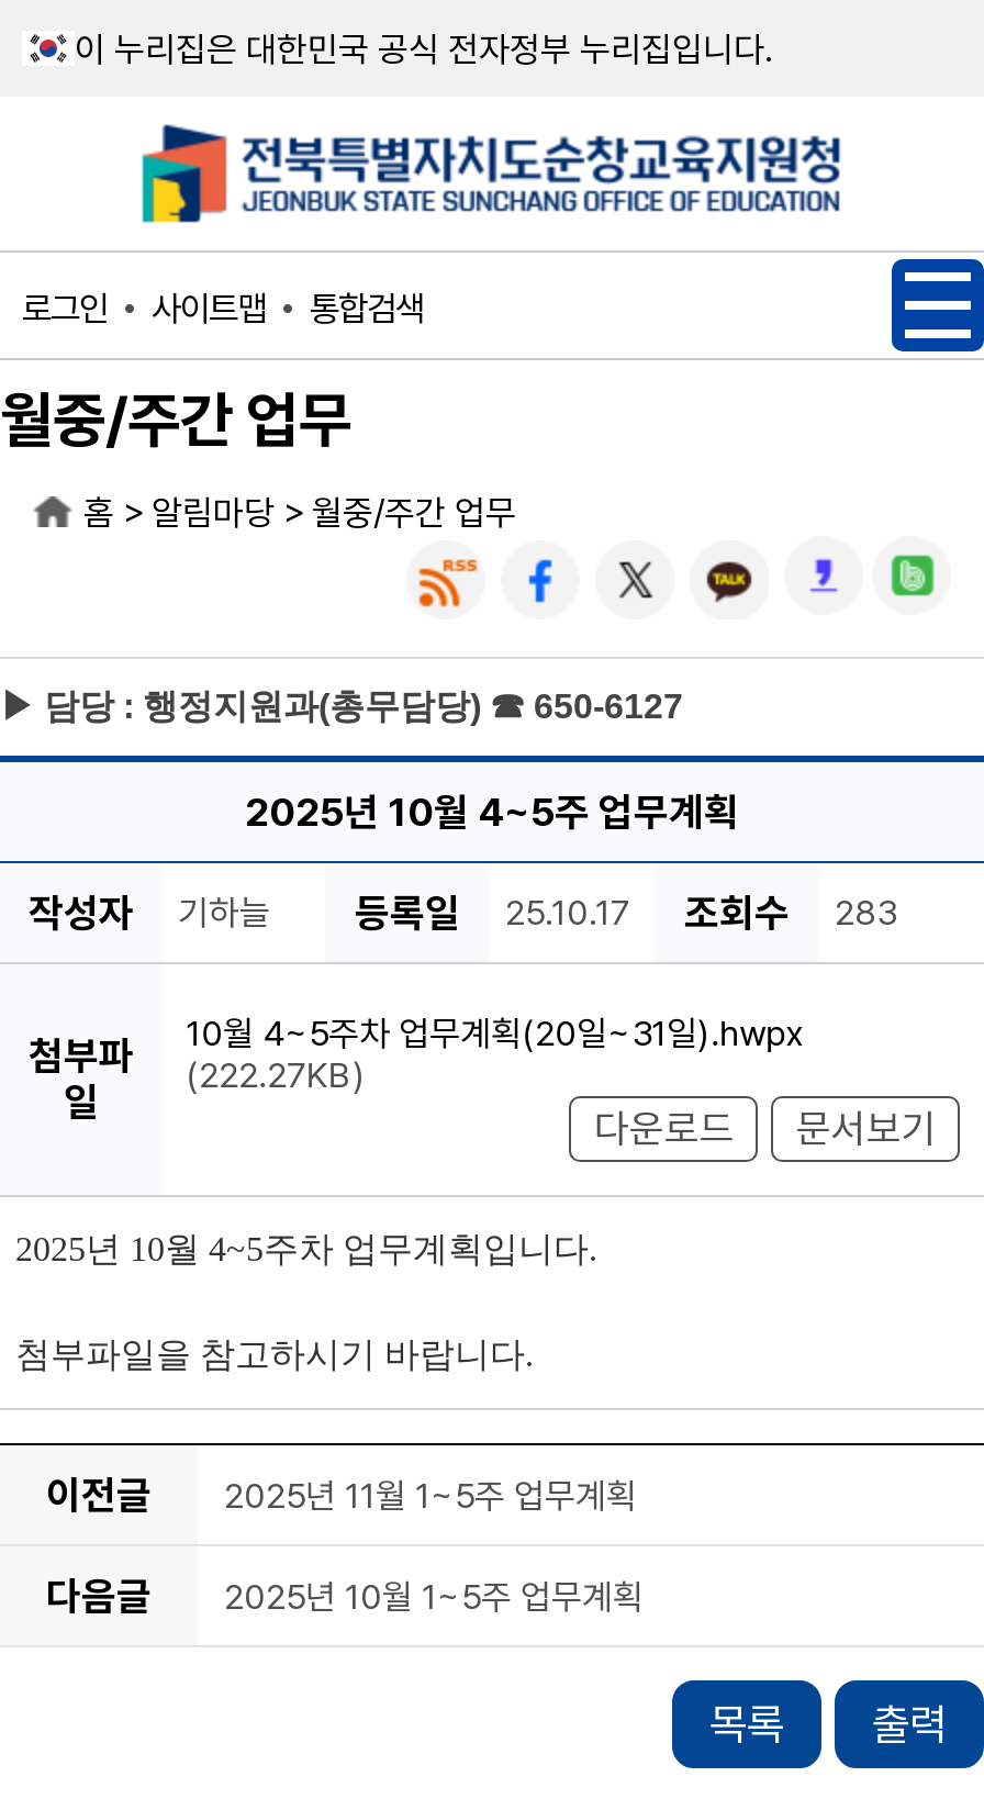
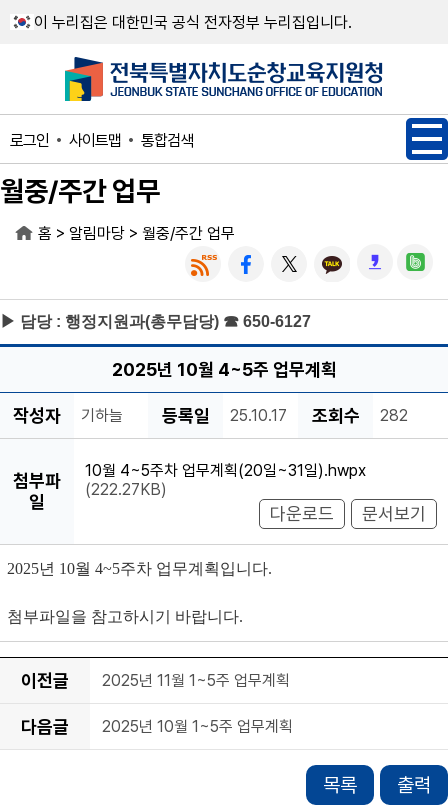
[355,889,896,936] 등록일 25.10.17 조회수 283 -> [161,405,408,426] 등록일 25.10.17 조회수 282

